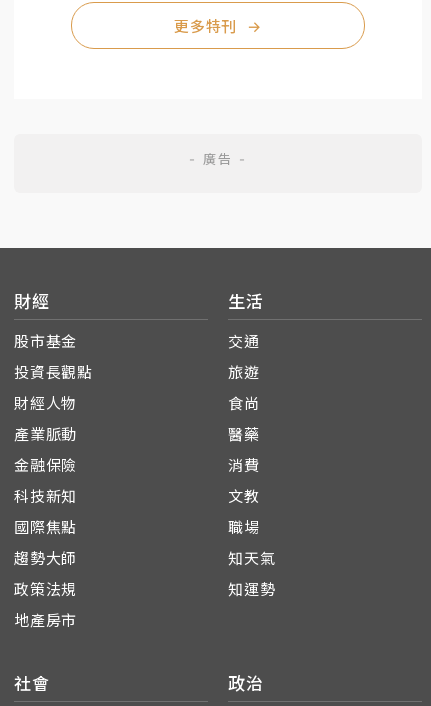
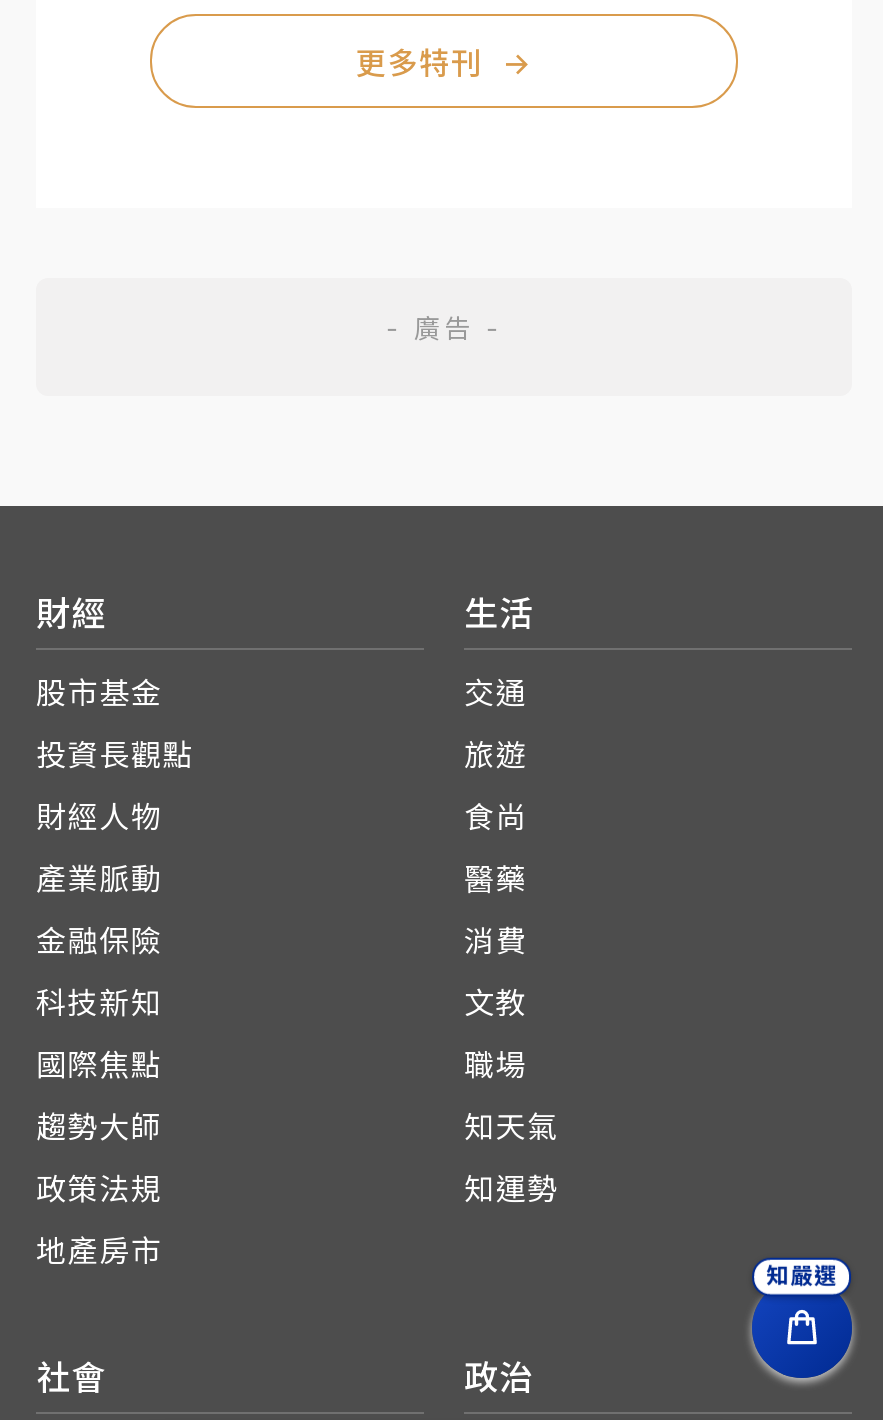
none -> [748,1306,856,1386] [image]
none -> [763,1260,841,1291] 知嚴選

